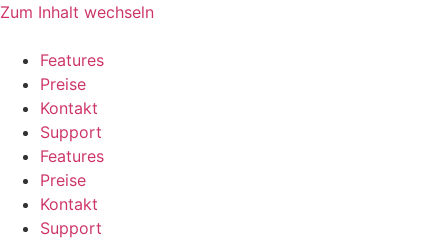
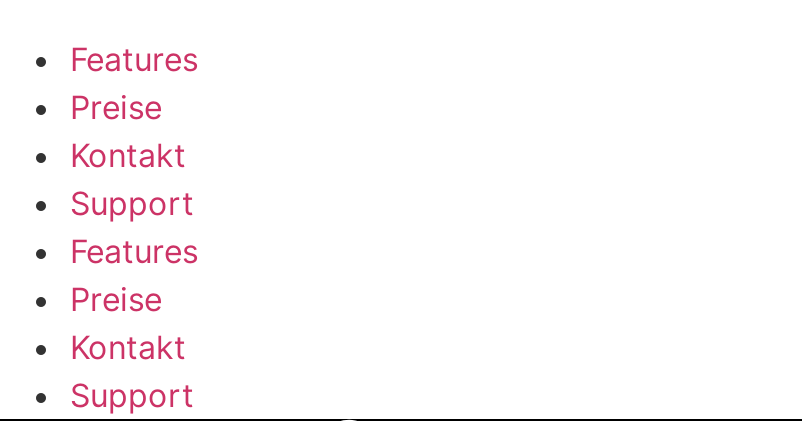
[0,2,154,22] Zum Inhalt wechseln -> none

